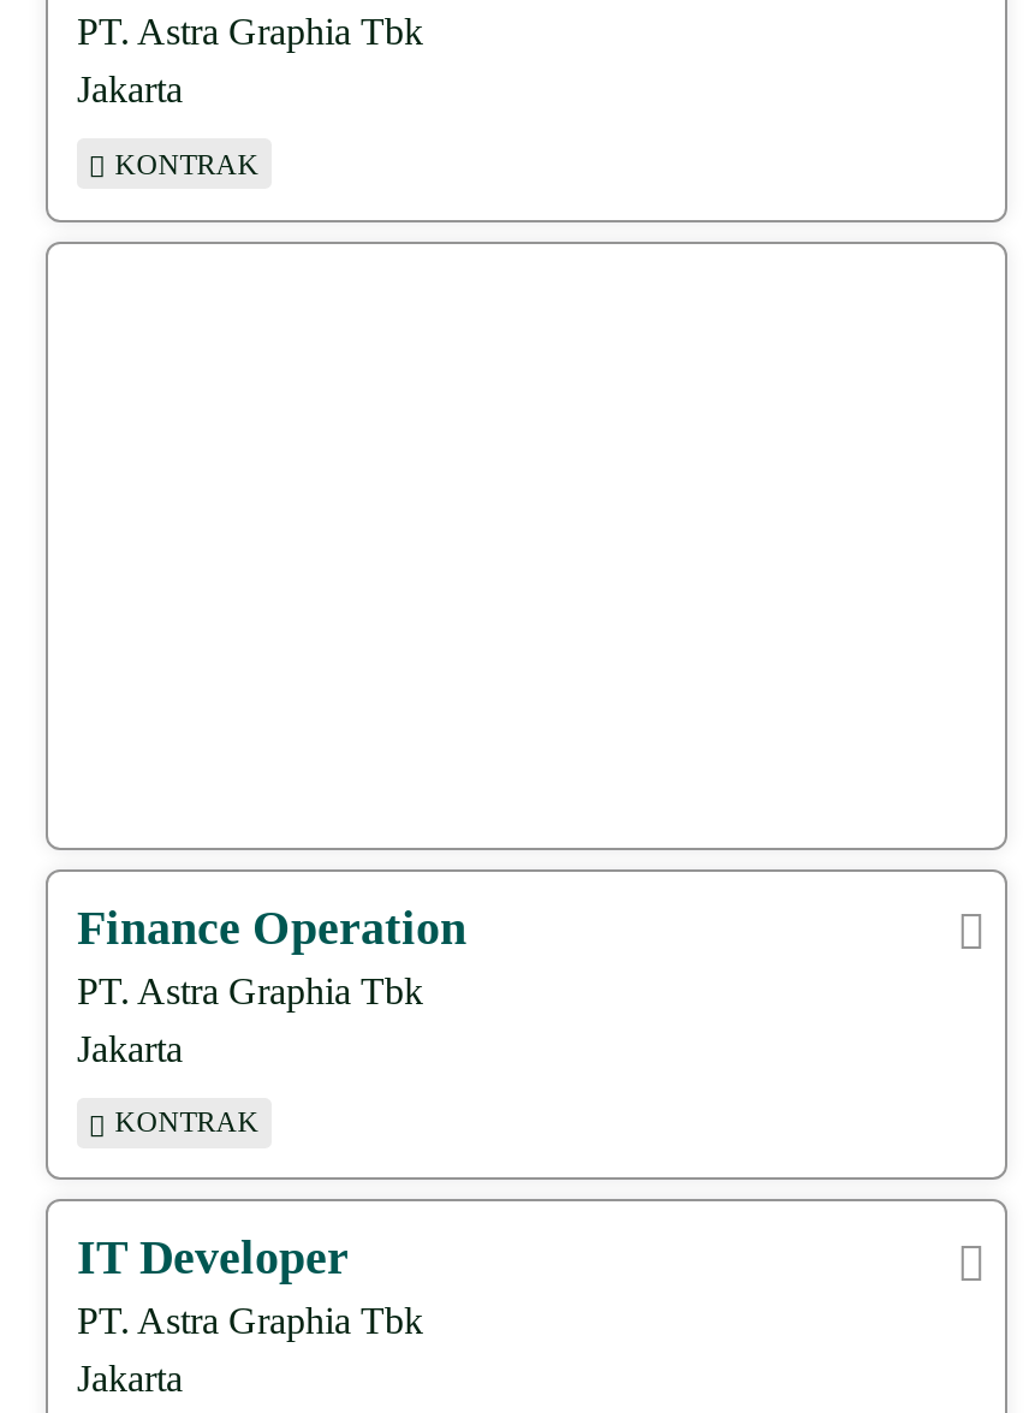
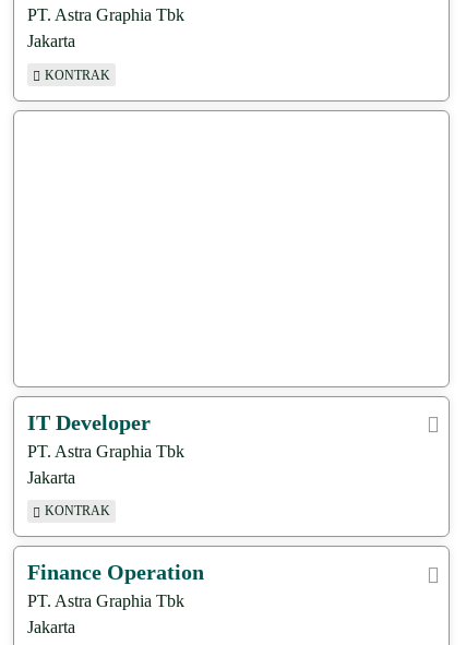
moved [77,900,466,953] -> [27,560,204,584]: Finance Operation
moved [77,1231,349,1284] -> [27,410,151,434]: IT Developer

